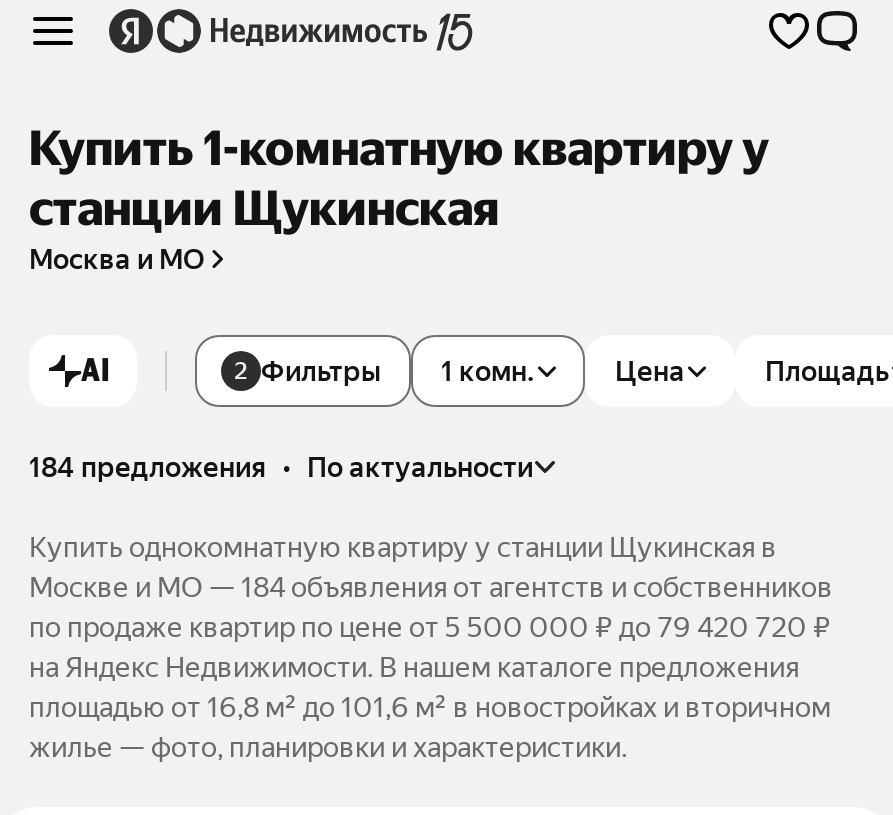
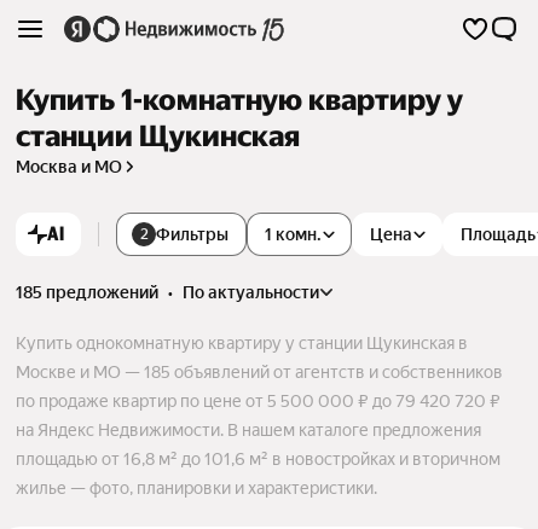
[29,451,533,483] 184 предложения • по актуальности -> [16,282,319,302] 185 предложений • по актуальности
[29,571,833,603] Москве и МО — 184 объявления от агентств и собственников -> [16,362,503,381] Москве и МО — 185 объявлений от агентств и собственников

